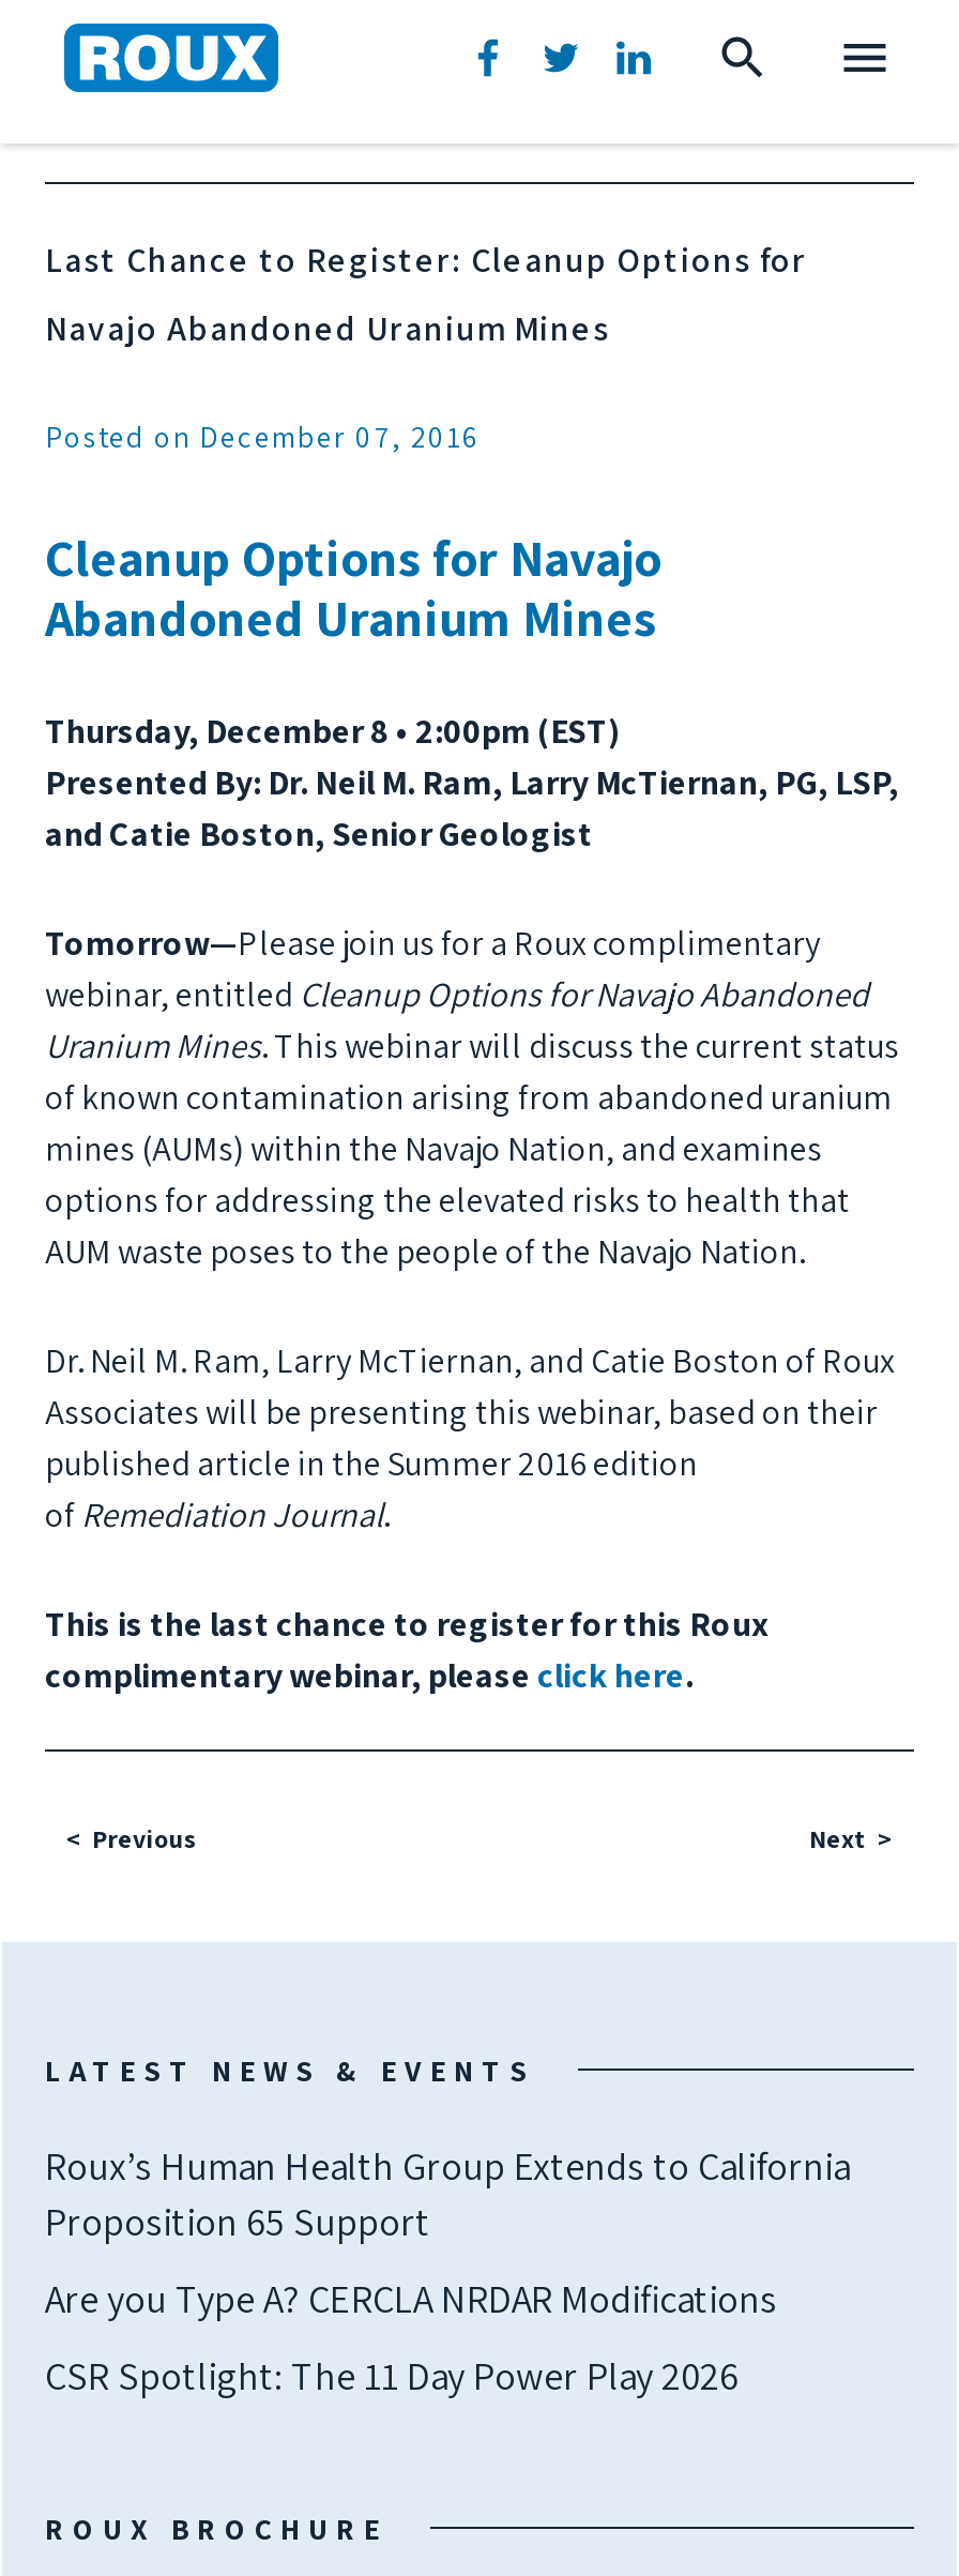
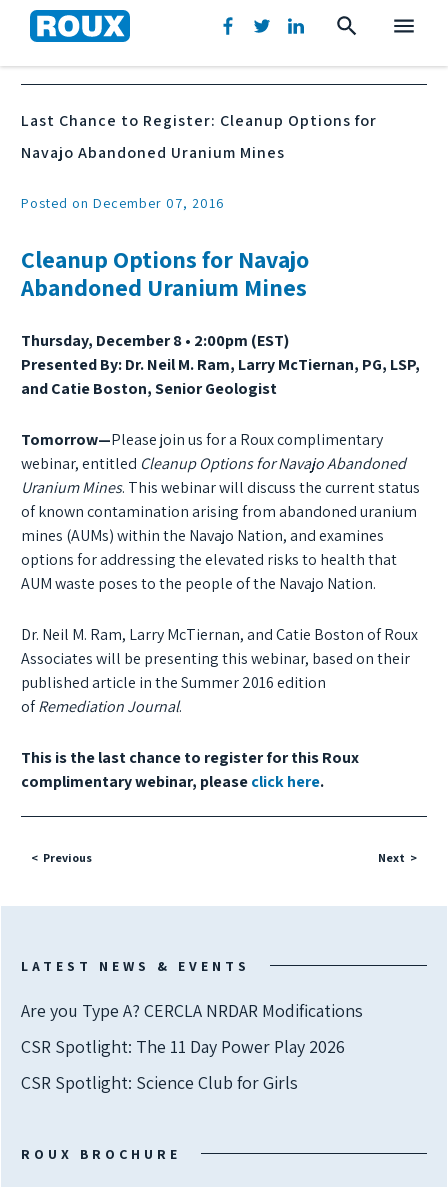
[45,2141,850,2246] Roux’s Human Health Group Extends to California | Proposition 65 Support -> none
moved [45,2274,777,2400] -> [21,999,363,1058]: Are you Type A? CERCLA NRDAR Modifications | CSR Spotlight: The 11 Day Power Play 2026
none -> [21,1071,298,1094] CSR Spotlight: Science Club for Girls

